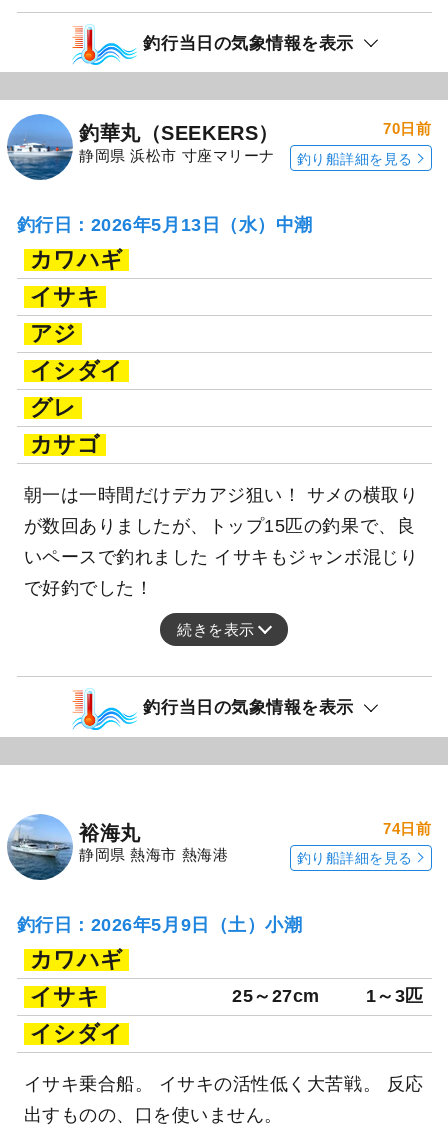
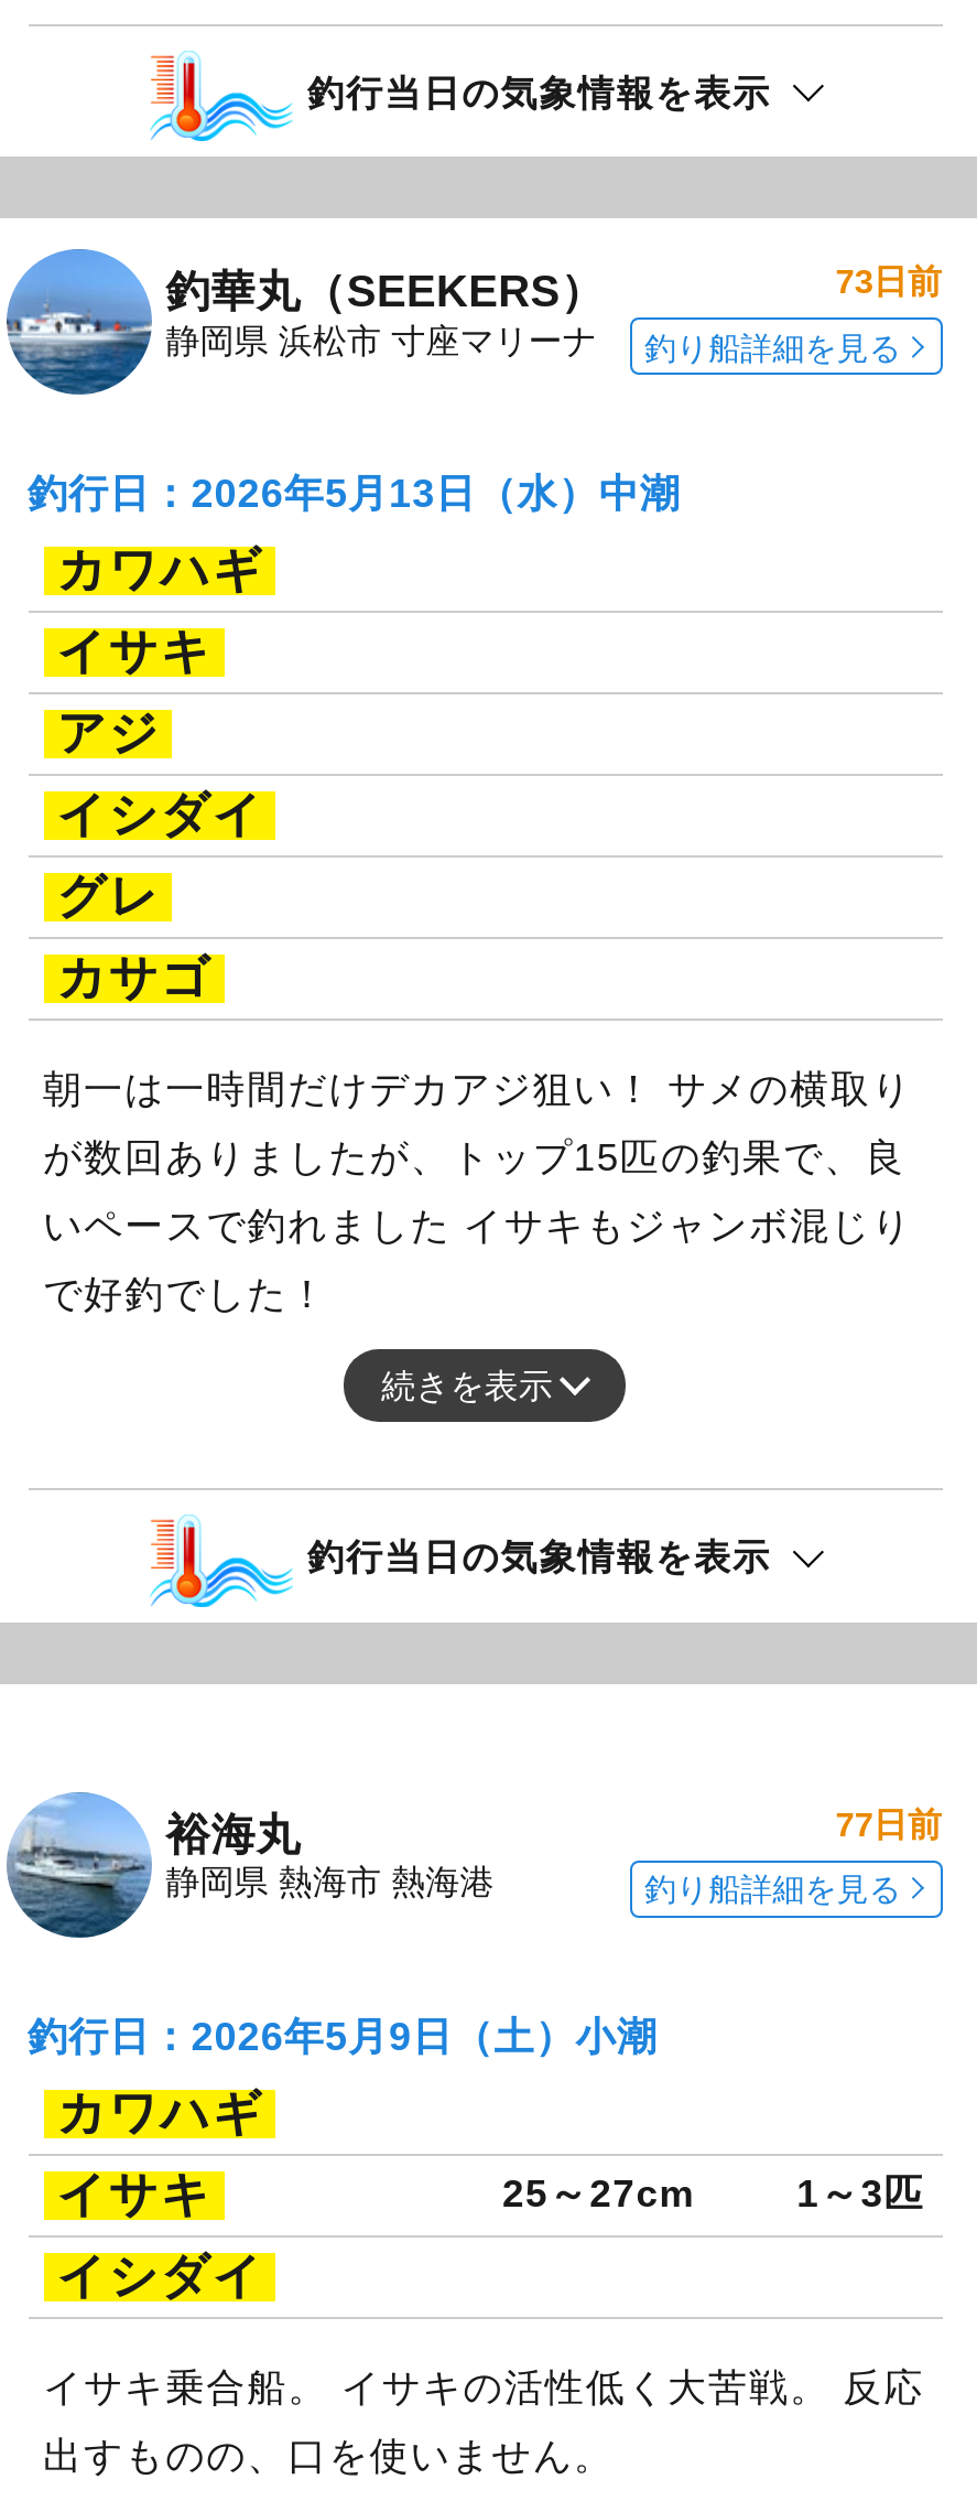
[383,120,431,137] 70日前 -> [836,263,942,300] 73日前
[383,820,431,837] 74日前 -> [836,1805,942,1843] 77日前

